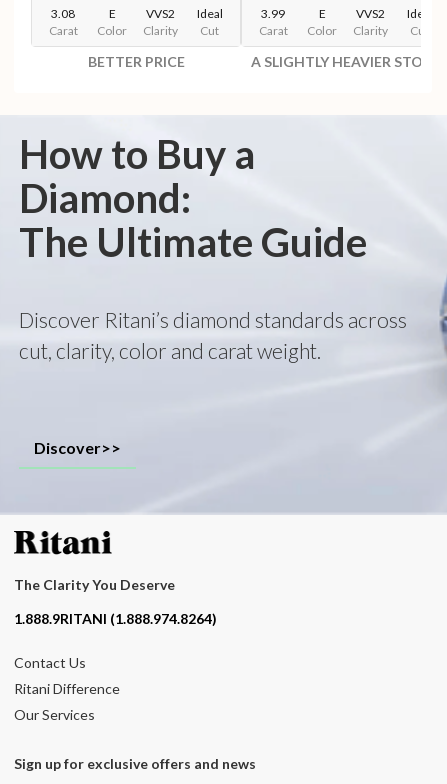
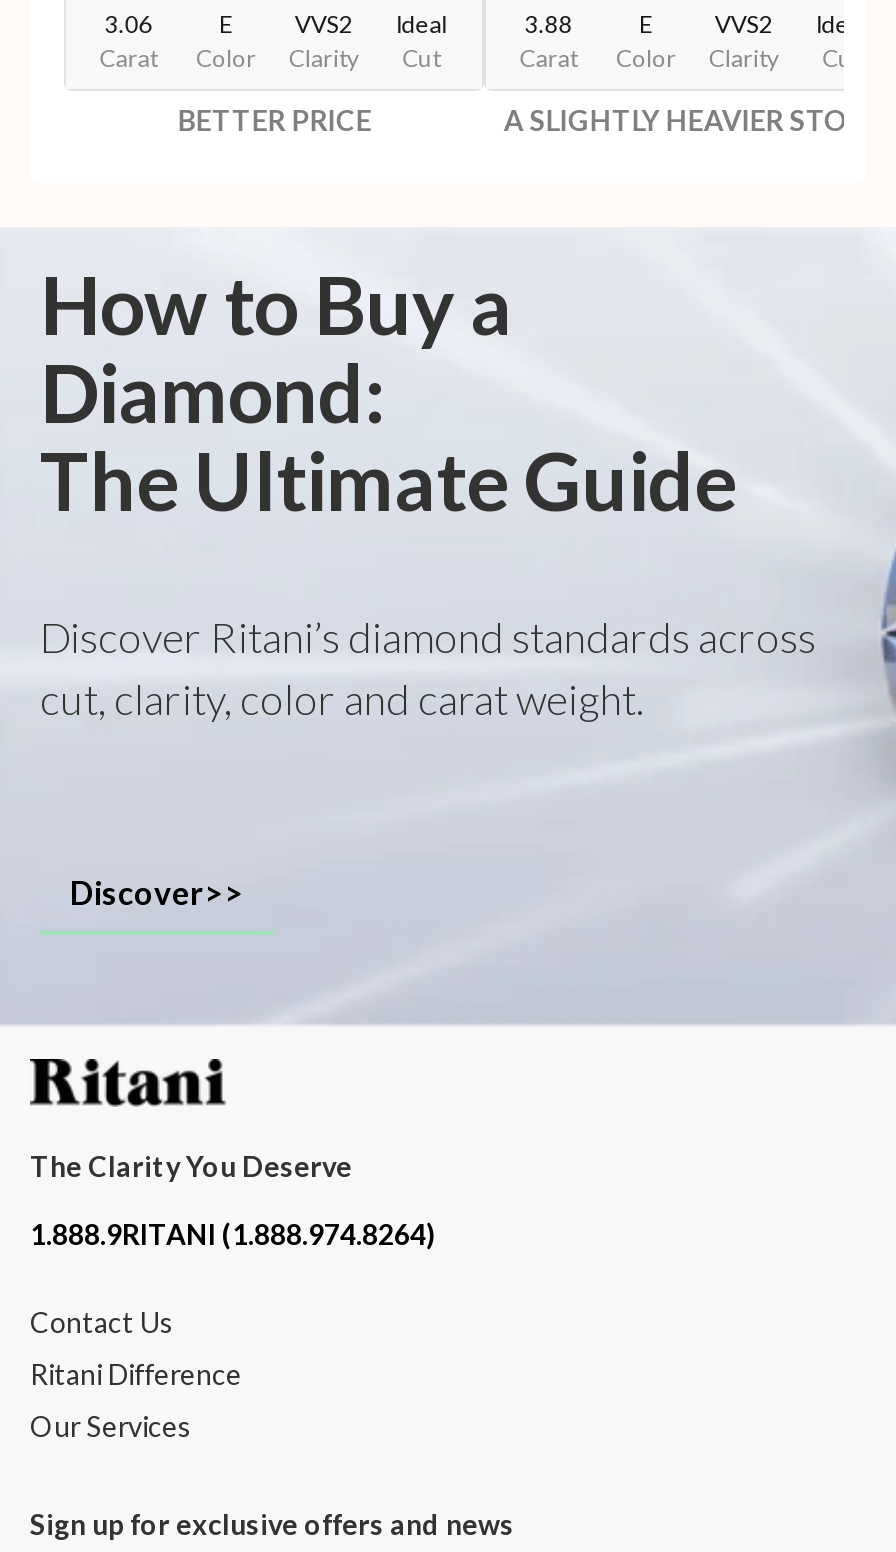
[51,6,75,21] 3.08 -> [104,10,152,40] 3.06
[261,6,285,21] 3.99 -> [524,10,572,40] 3.88

